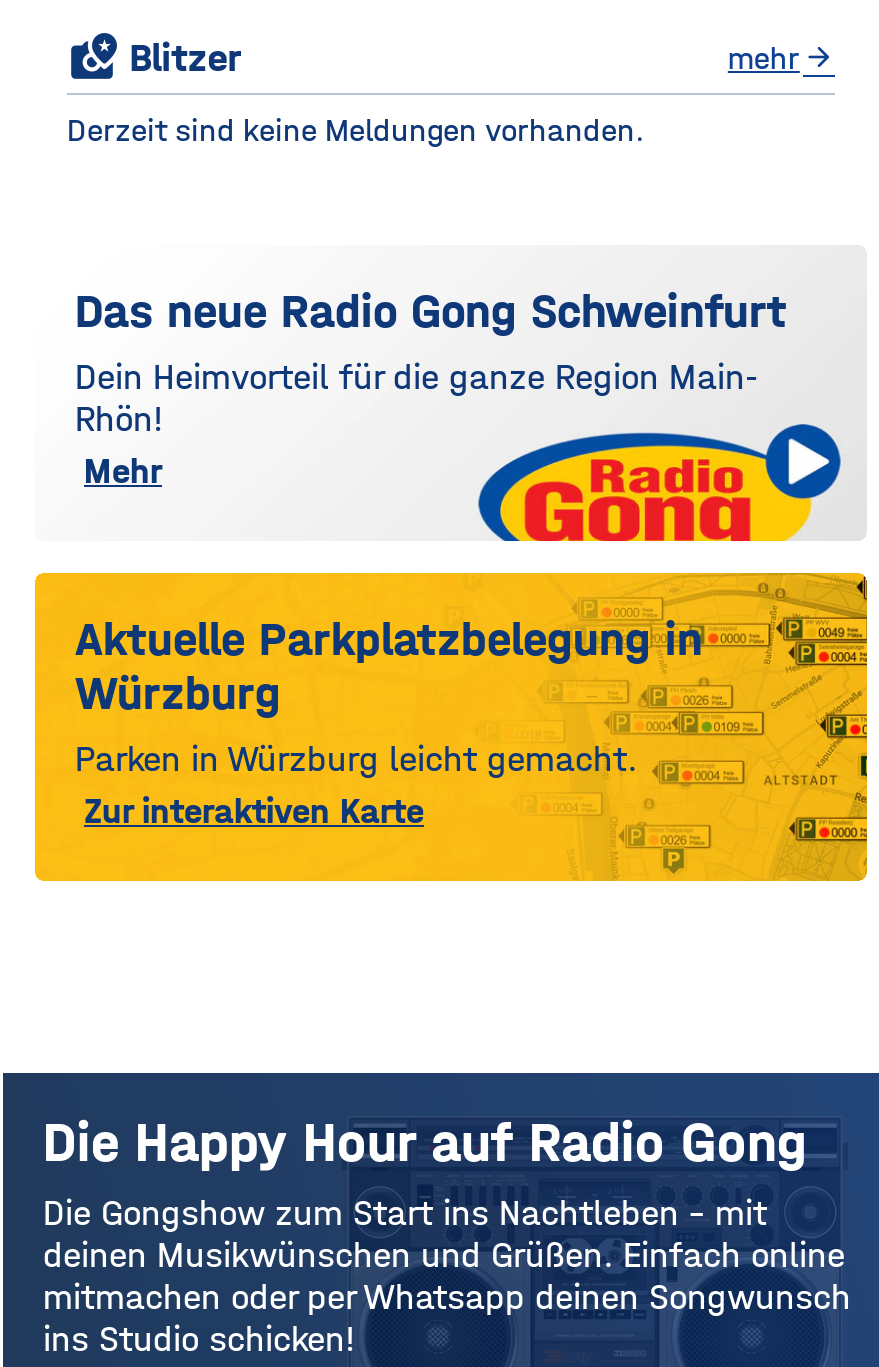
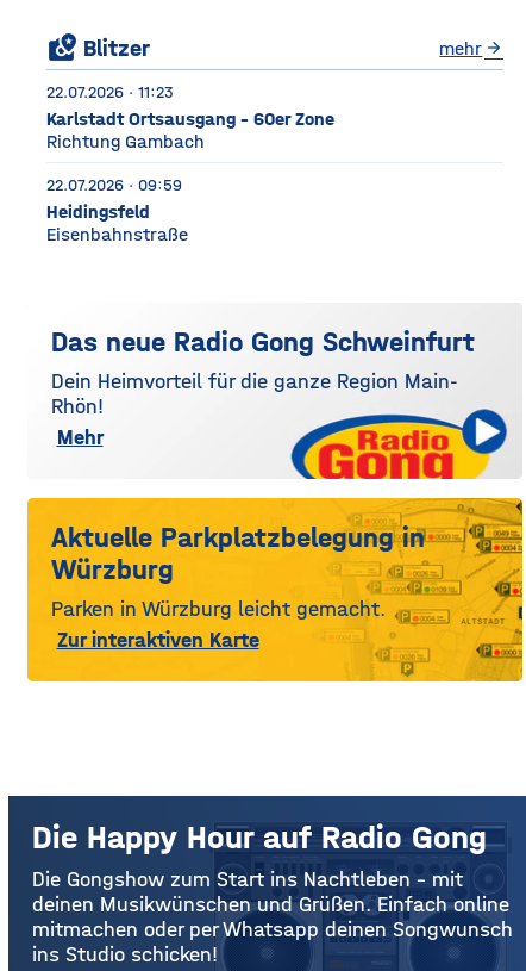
[67,112,645,150] Derzeit sind keine Meldungen vorhanden. -> [46,83,334,246] 22.07.2026 · 11:23 | Karlstadt Ortsausgang - 60er Zone | Richtung Gambach | 22.07.2026 · 09:59 | Heidingsfeld | Eisenbahnstraße

